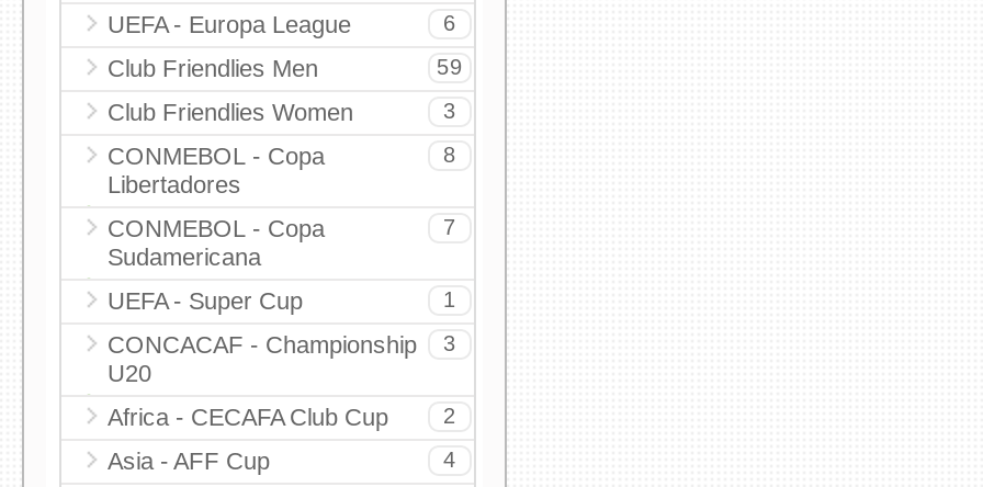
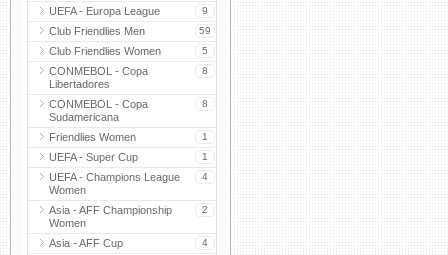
[443,12,456,36] 6 -> [202,5,208,16] 9
[443,100,456,124] 3 -> [202,45,208,56] 5
[443,216,456,240] 7 -> [49,98,208,143] 8 | Friendlies Women | 1
[108,332,417,387] CONCACAF - Championship | U20 -> [49,171,180,196] UEFA - Champions League | Women
[443,332,456,356] 3 -> [202,171,208,182] 4
[108,405,388,431] Africa - CECAFA Club Cup -> [49,204,172,229] Asia - AFF Championship | Women

